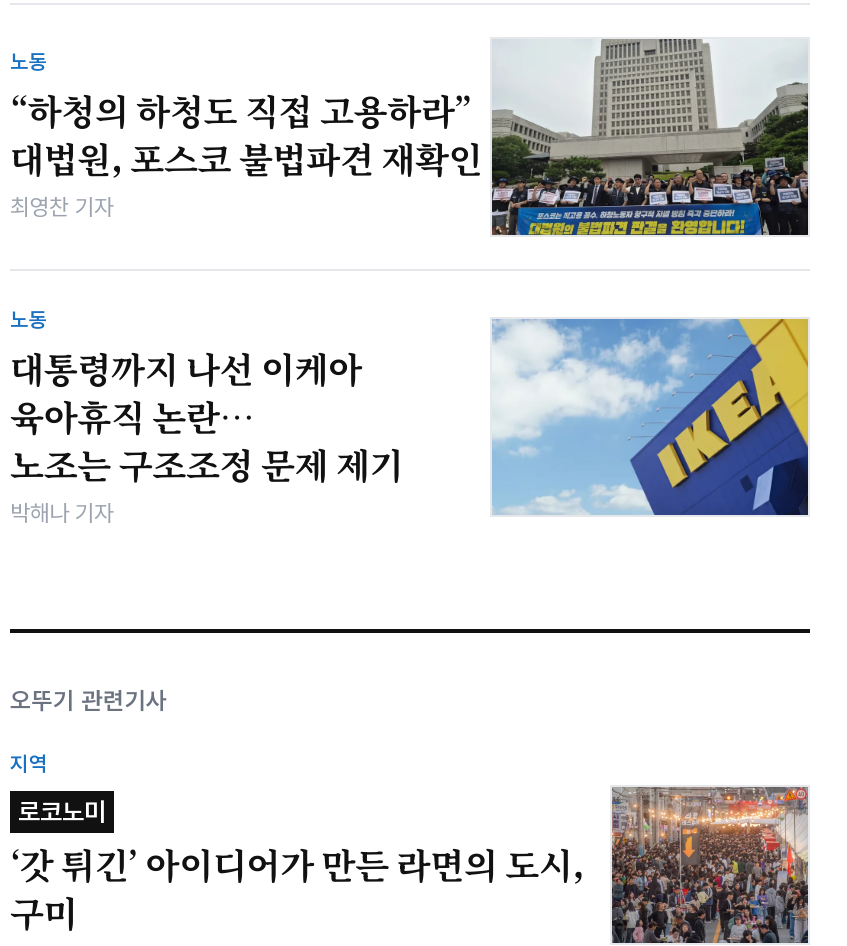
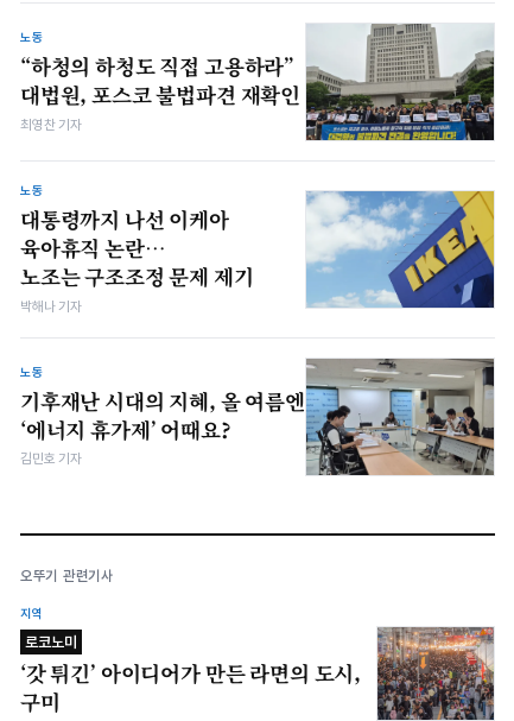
none -> [20,358,495,476] [image] | 노동 | 기후재난 시대의 지혜, 올 여름엔 | ‘에너지 휴가제’ 어때요? | 김민호 기자

